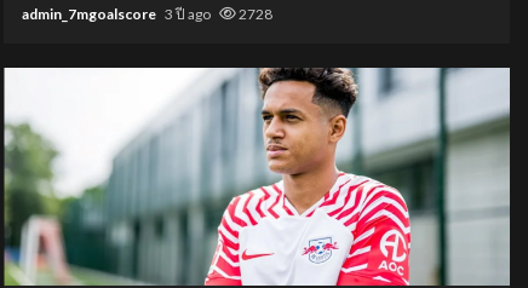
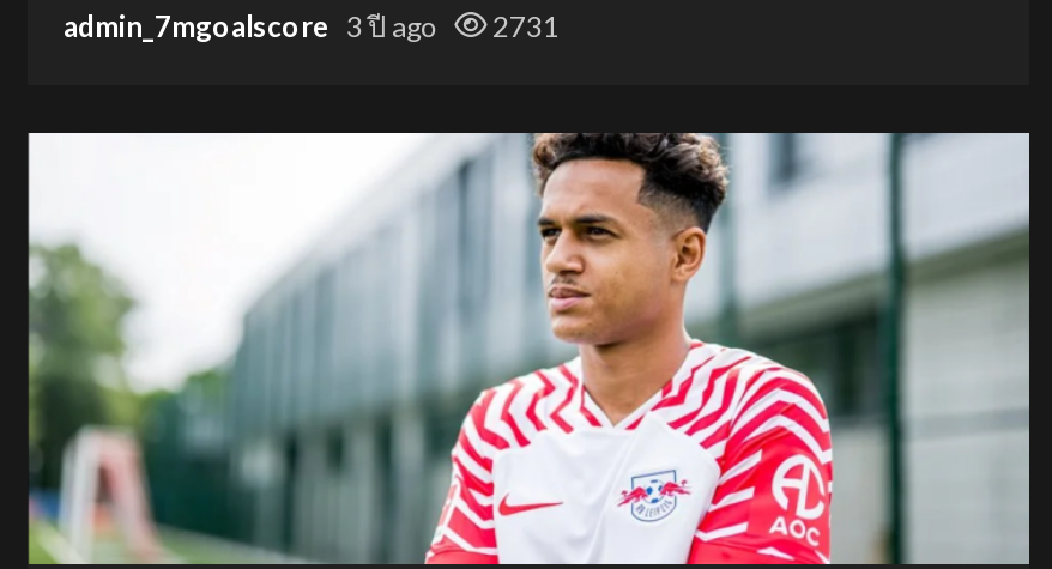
[22,5,272,23] admin_7mgoalscore 3 ปี ago 2728 -> [64,10,560,46] admin_7mgoalscore 3 ปี ago 2731

